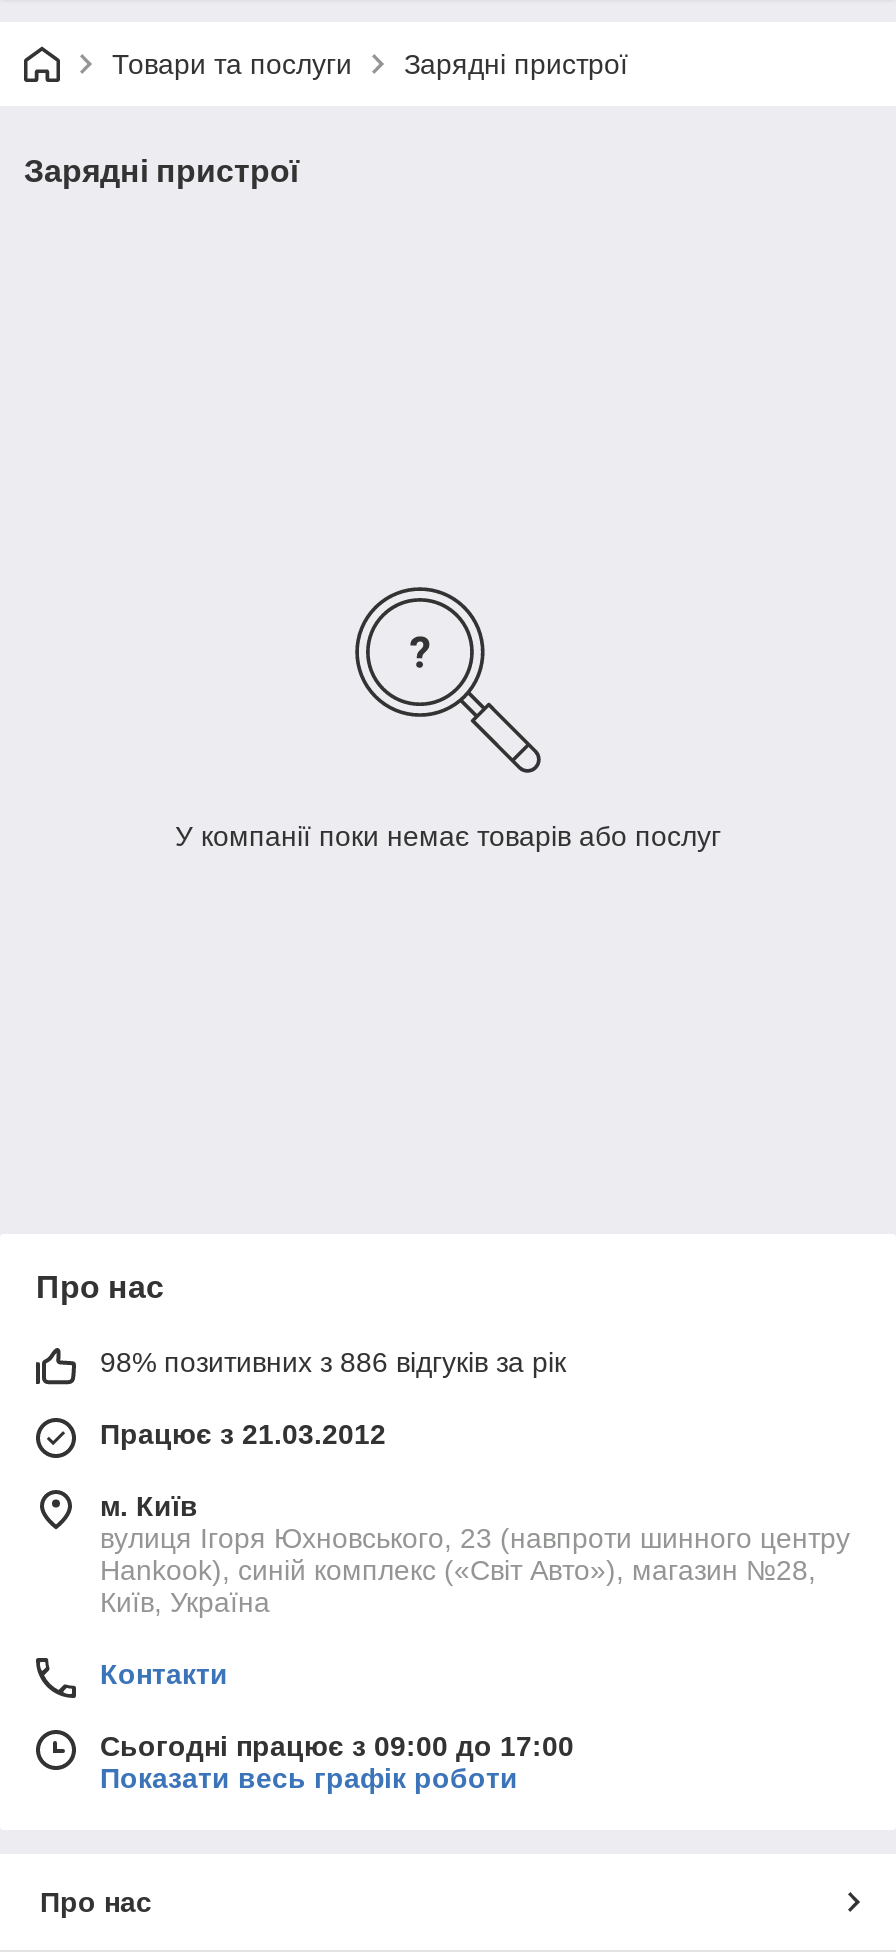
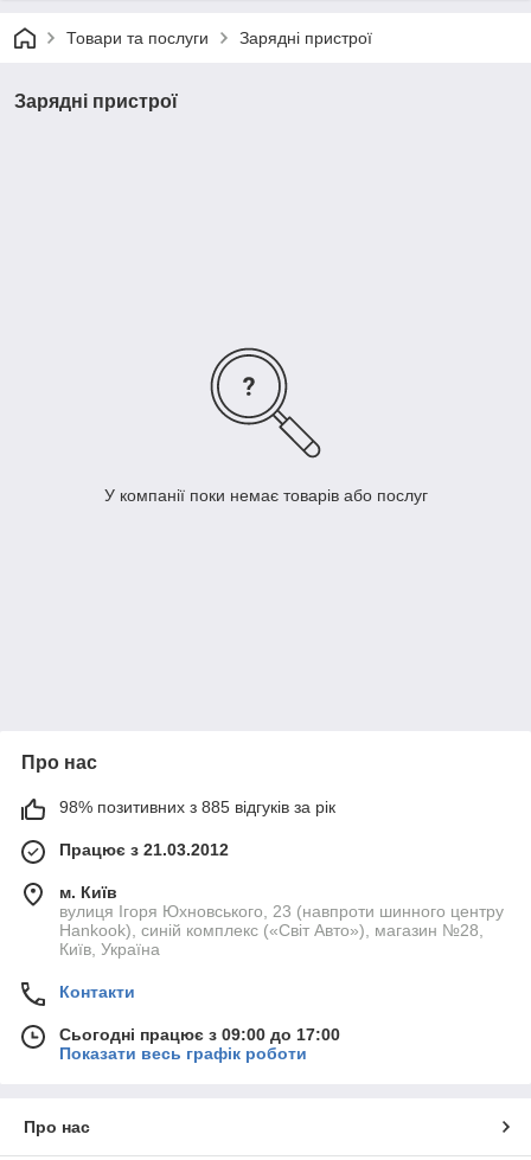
[100,1347,566,1379] 98% позитивних з 886 відгуків за рік -> [59,798,335,817] 98% позитивних з 885 відгуків за рік

